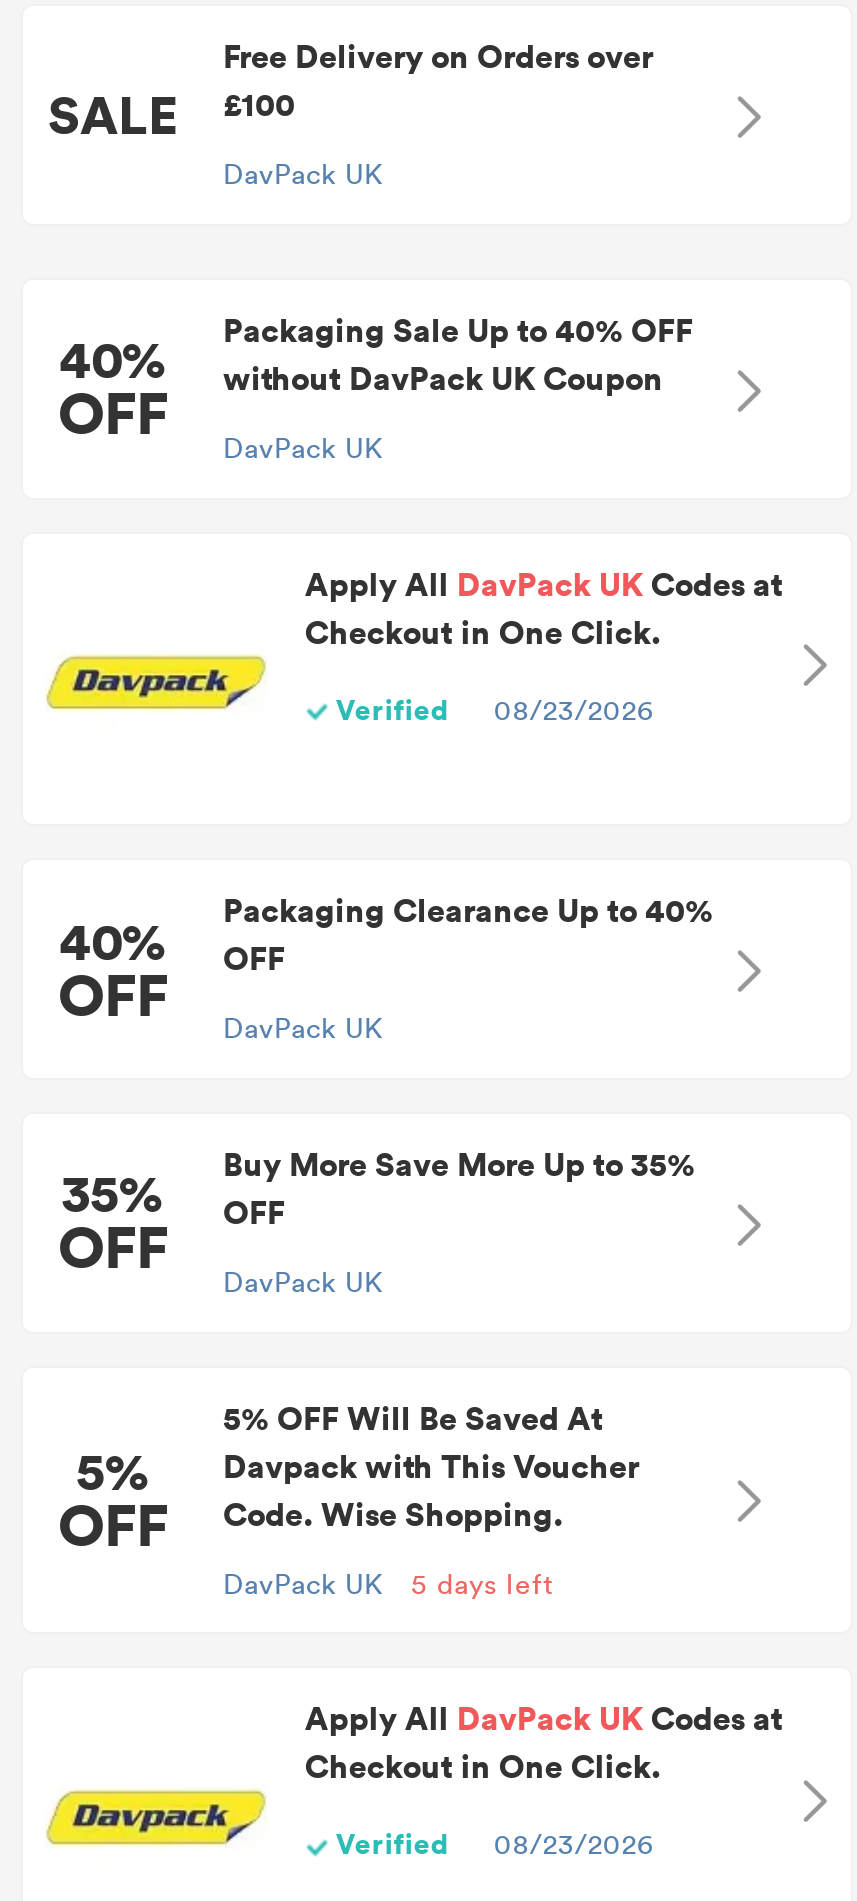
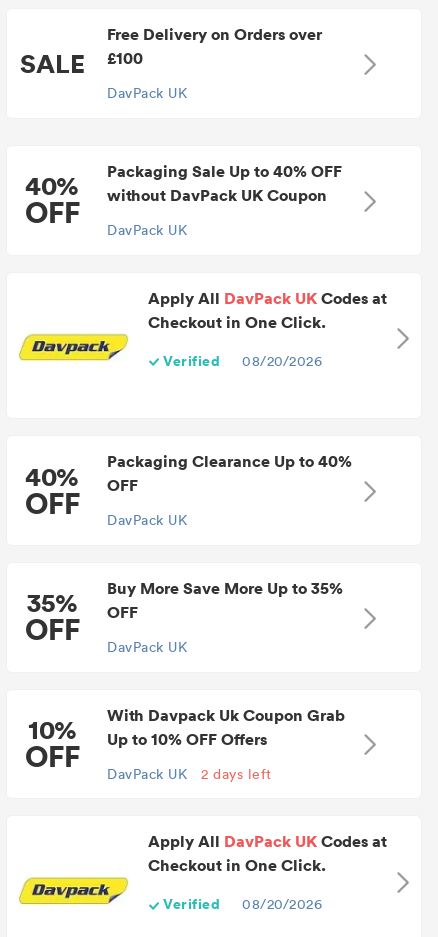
[329,688,654,730] Verified 08/23/2026 -> [160,350,322,371] Verified 08/20/2026
[223,1395,639,1535] 5% OFF Will Be Saved At | Davpack with This Voucher | Code. Wise Shopping. -> [107,704,345,750] With Davpack Uk Coupon Grab | Up to 10% OFF Offers
[76,1436,150,1504] 5% -> [27,712,76,746] 10%
[411,1563,554,1601] 5 days left -> [201,764,271,783] 2 days left
[329,1823,654,1865] Verified 08/23/2026 -> [160,893,322,914] Verified 08/20/2026

